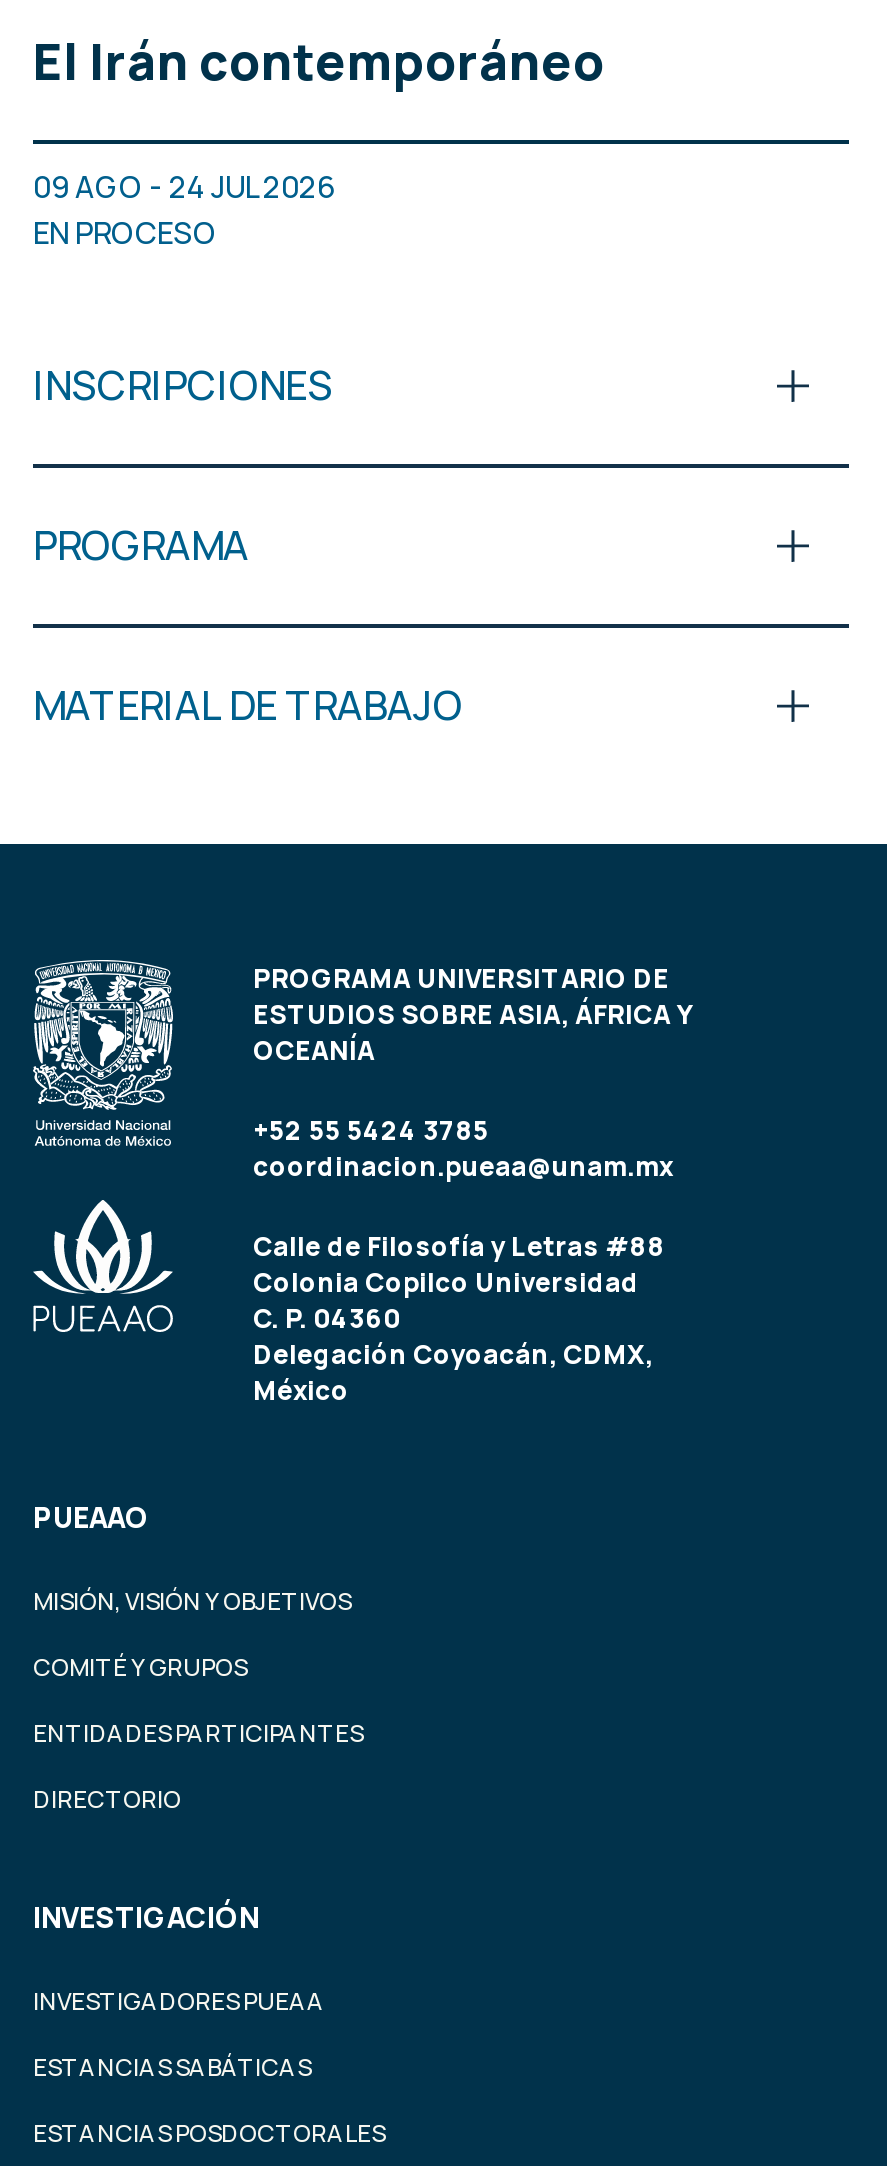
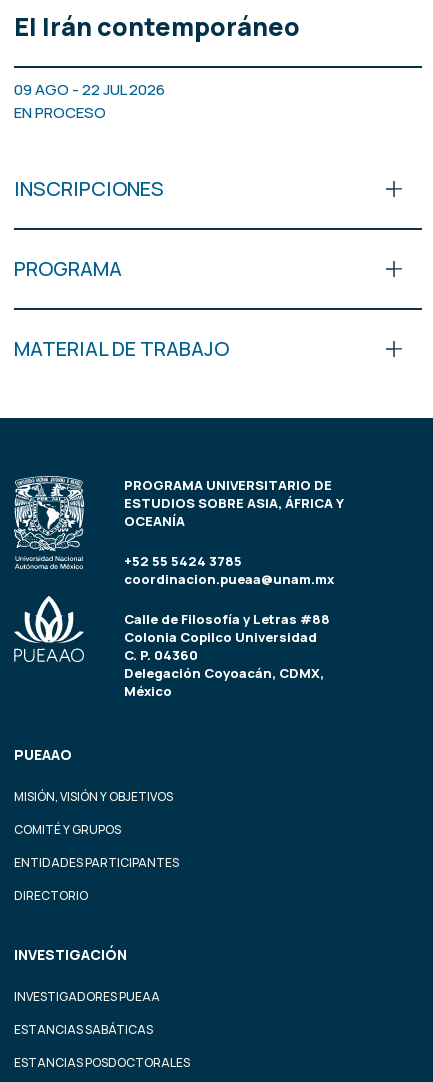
[33,165,335,207] 09 AGO - 24 JUL 2026 -> [14,79,165,100] 09 AGO - 22 JUL 2026

